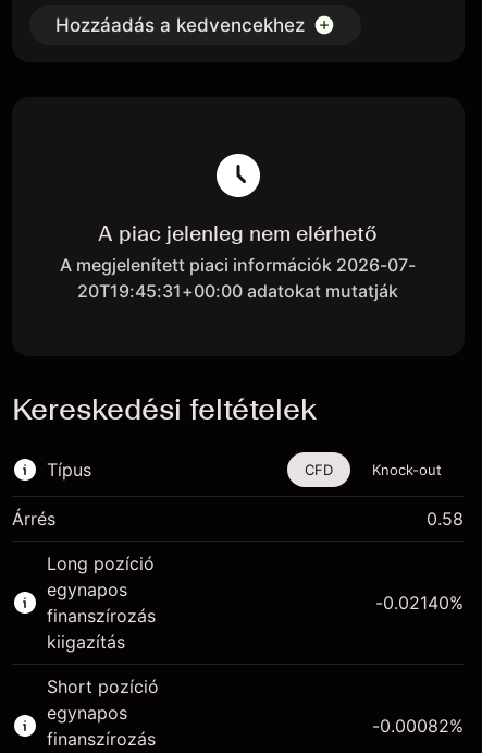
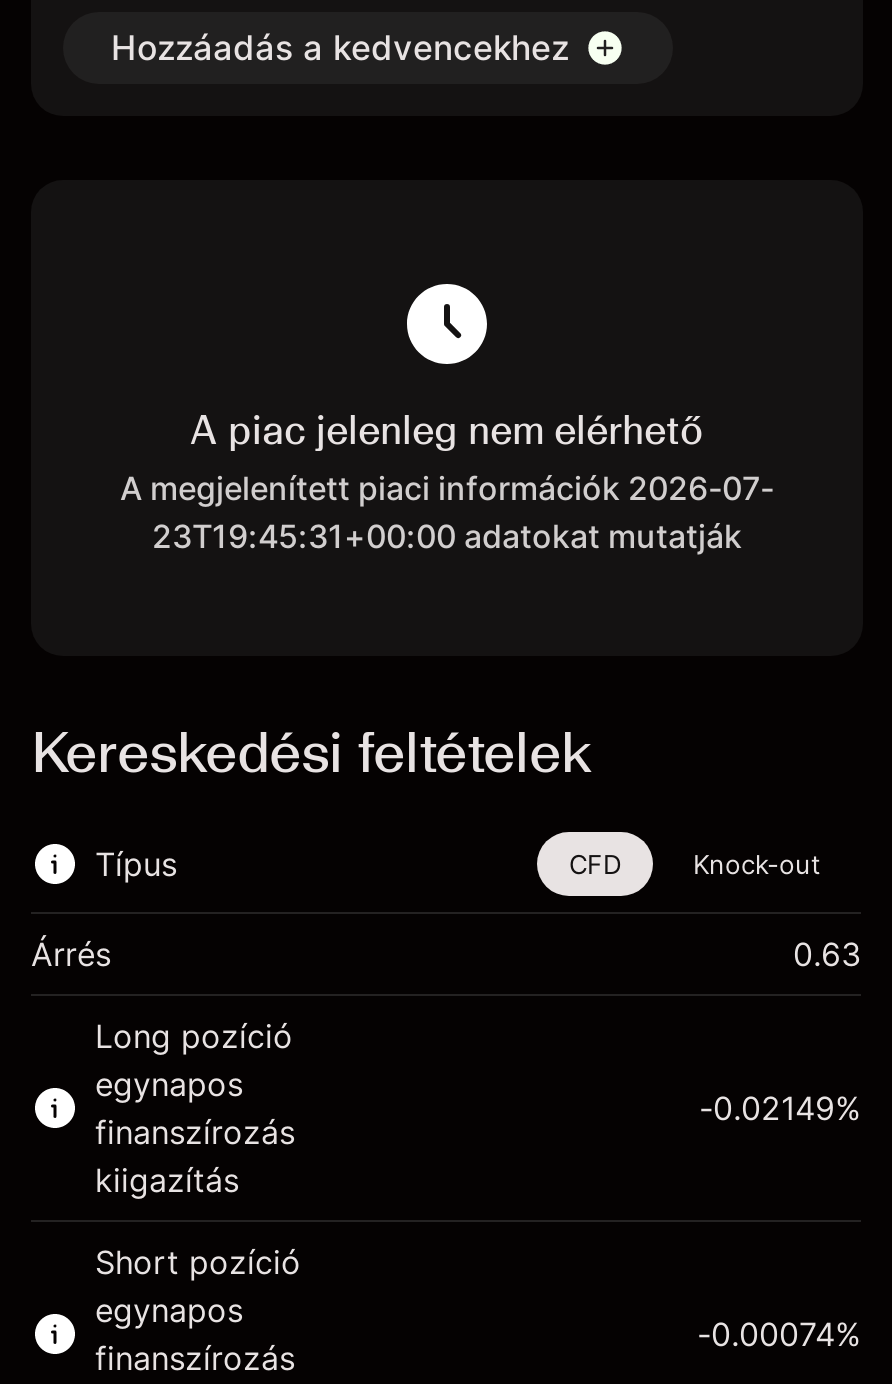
[78,280,399,302] 20T19:45:31+00:00 adatokat mutatják -> [152,516,742,556] 23T19:45:31+00:00 adatokat mutatják
[427,508,464,530] 0.58 -> [793,934,861,974] 0.63
[375,592,464,614] -0.02140% -> [699,1088,861,1128] -0.02149%
[372,715,464,737] -0.00082% -> [697,1314,861,1354] -0.00074%

